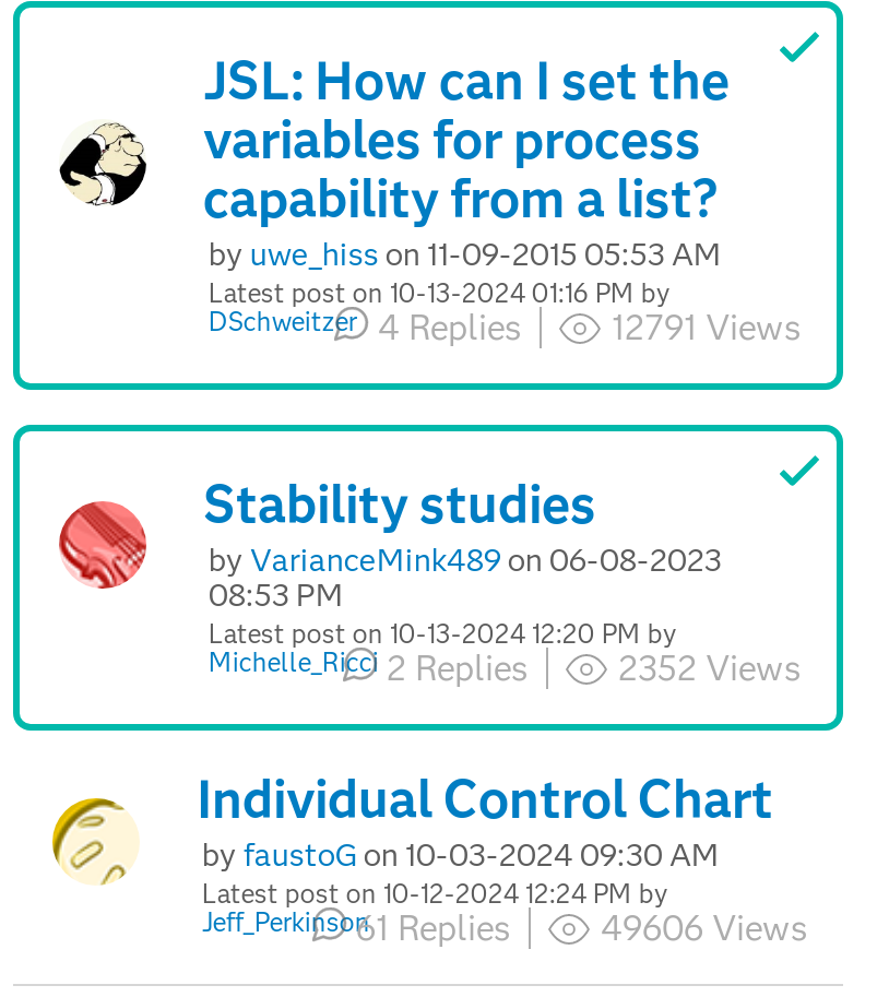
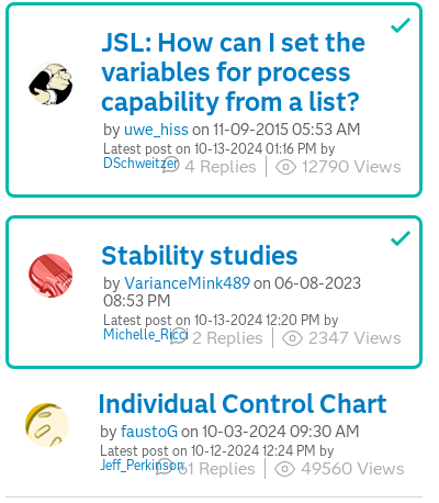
[208,304,802,349] DSchweitzer | 4 Replies | 12791 Views -> [104,155,402,177] DSchweitzer 4Replies | 12790 Views
[618,648,802,690] 2352 Views -> [308,328,402,348] 2347 Views
[601,908,808,950] 49606 Views -> [301,458,405,479] 49560 Views

